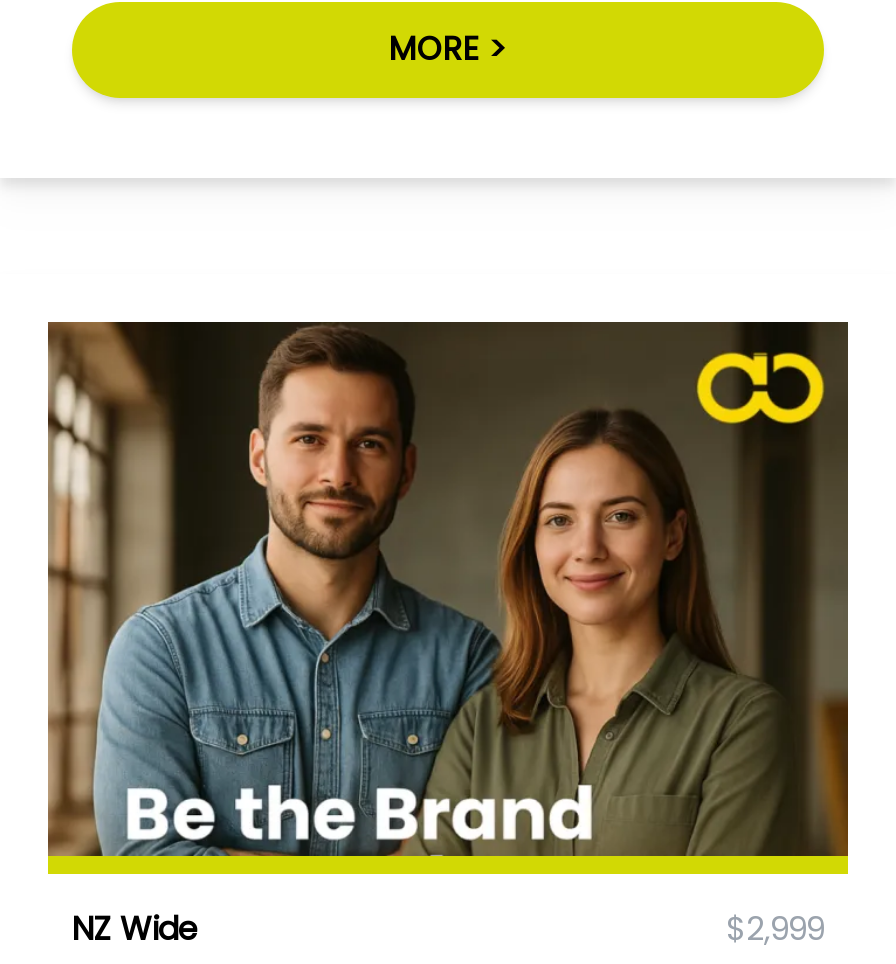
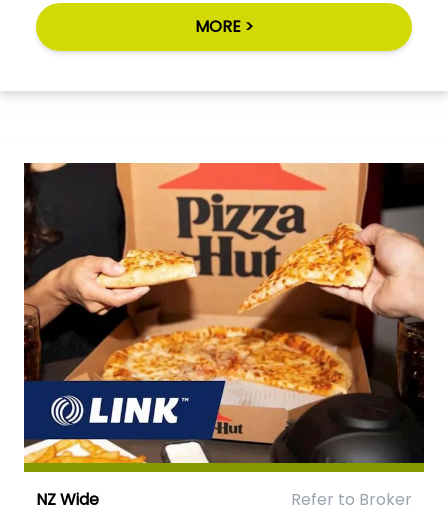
[46,319,850,953] [image] | $2,999 -> [23,162,424,510] [image] | Refer to Broker

